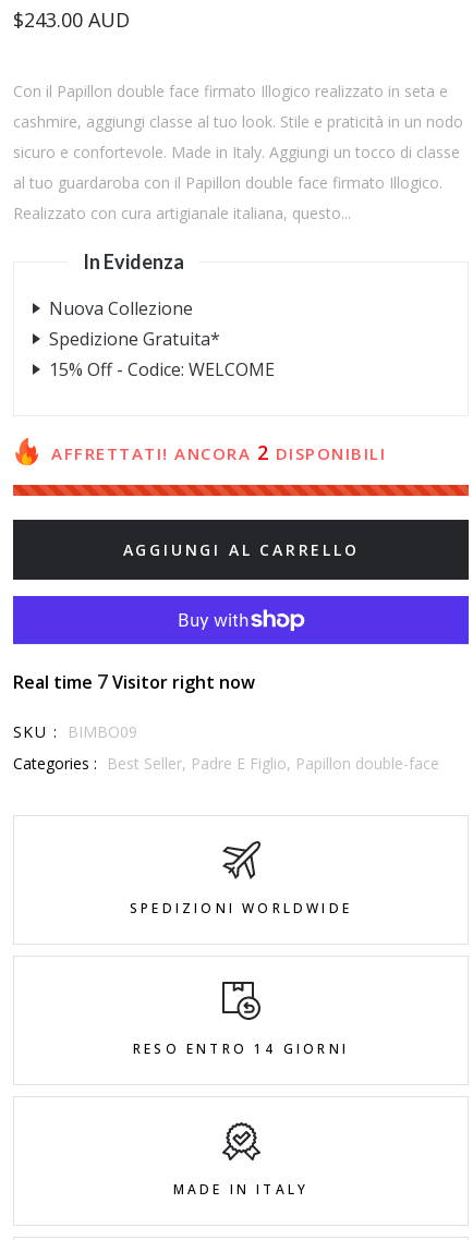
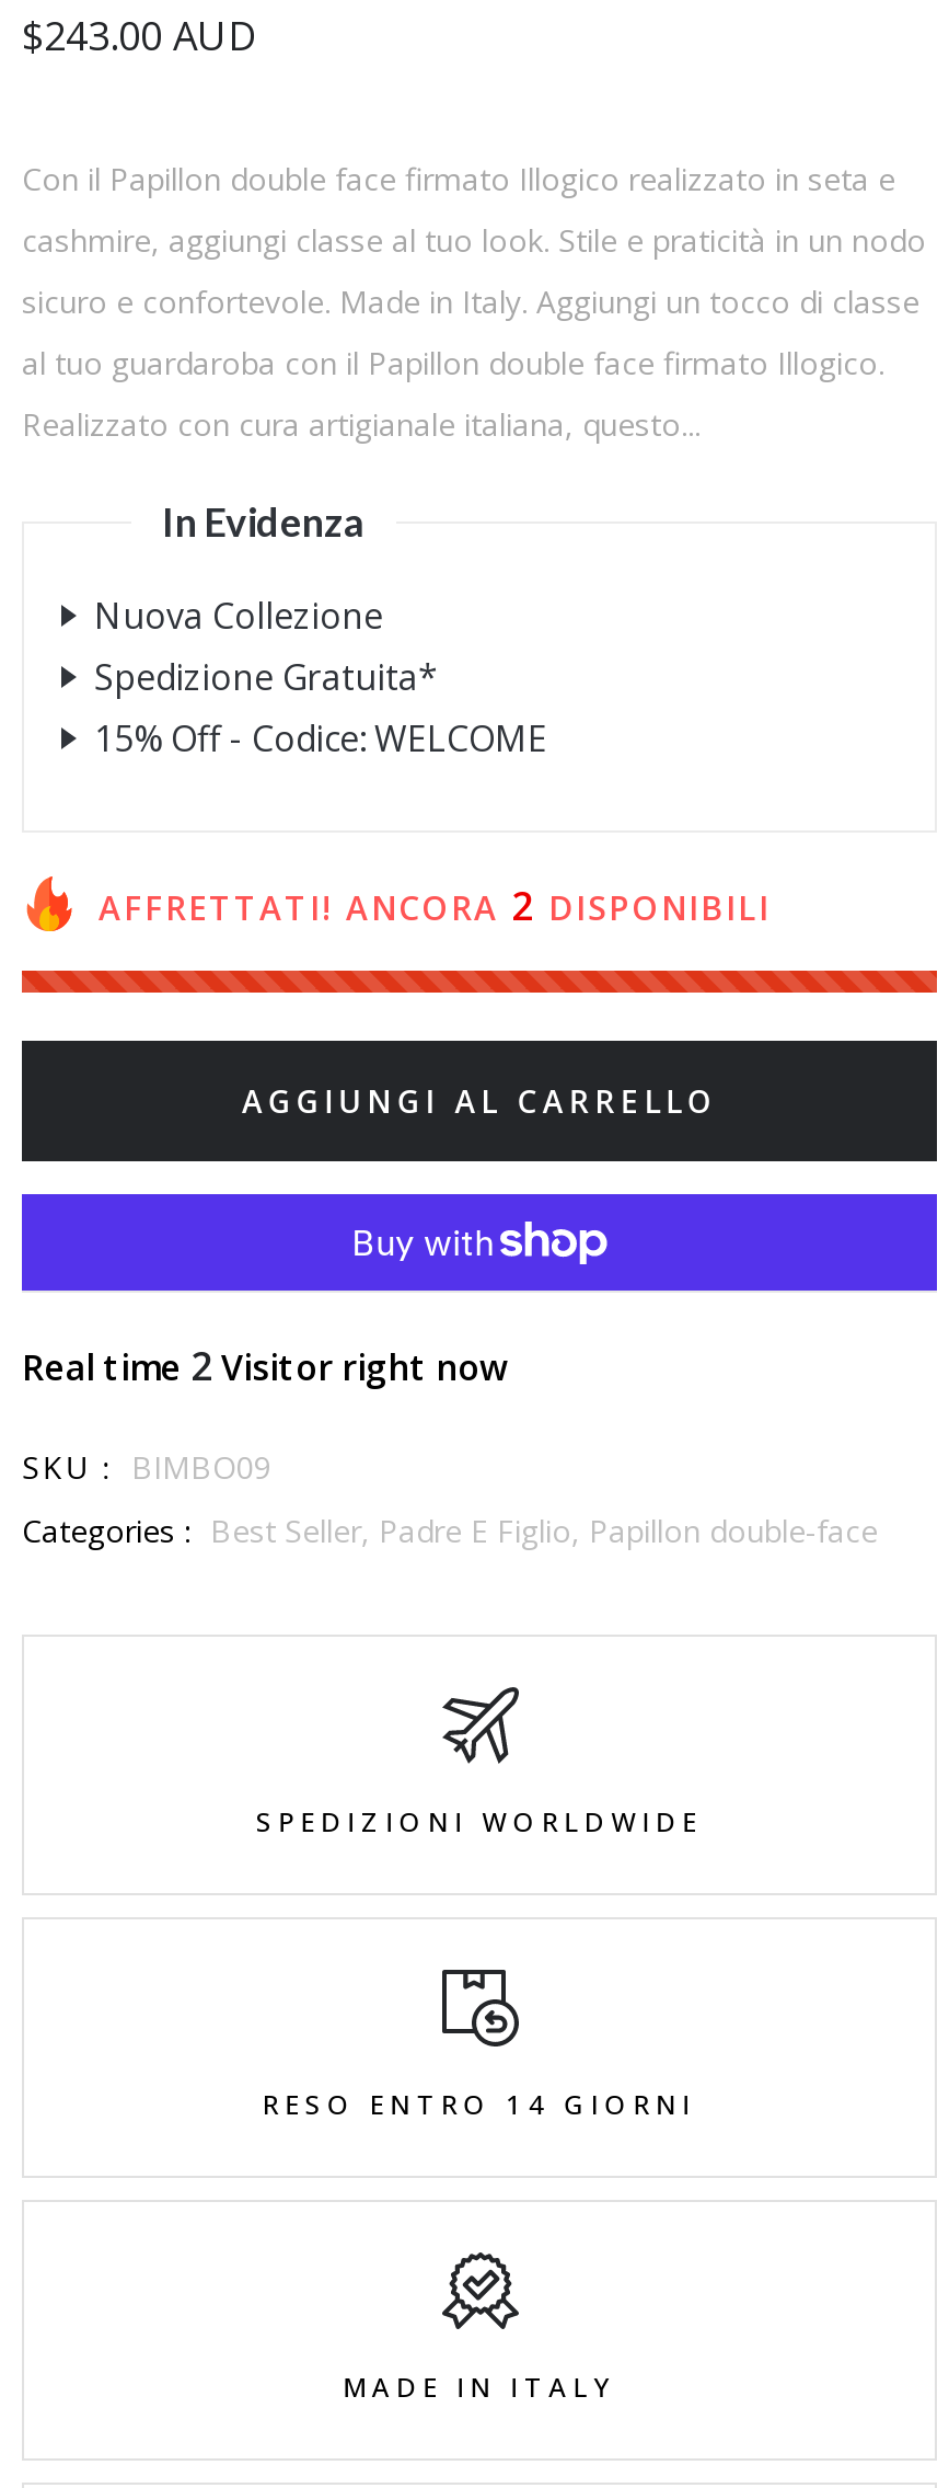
[13,668,255,694] Real time 7 Visitor right now -> [22,1339,508,1392] Real time 2 Visitor right now

